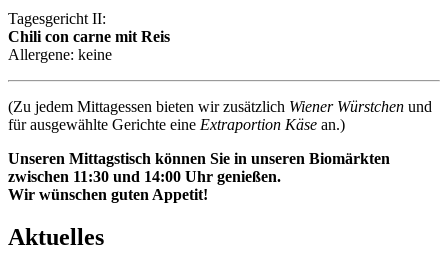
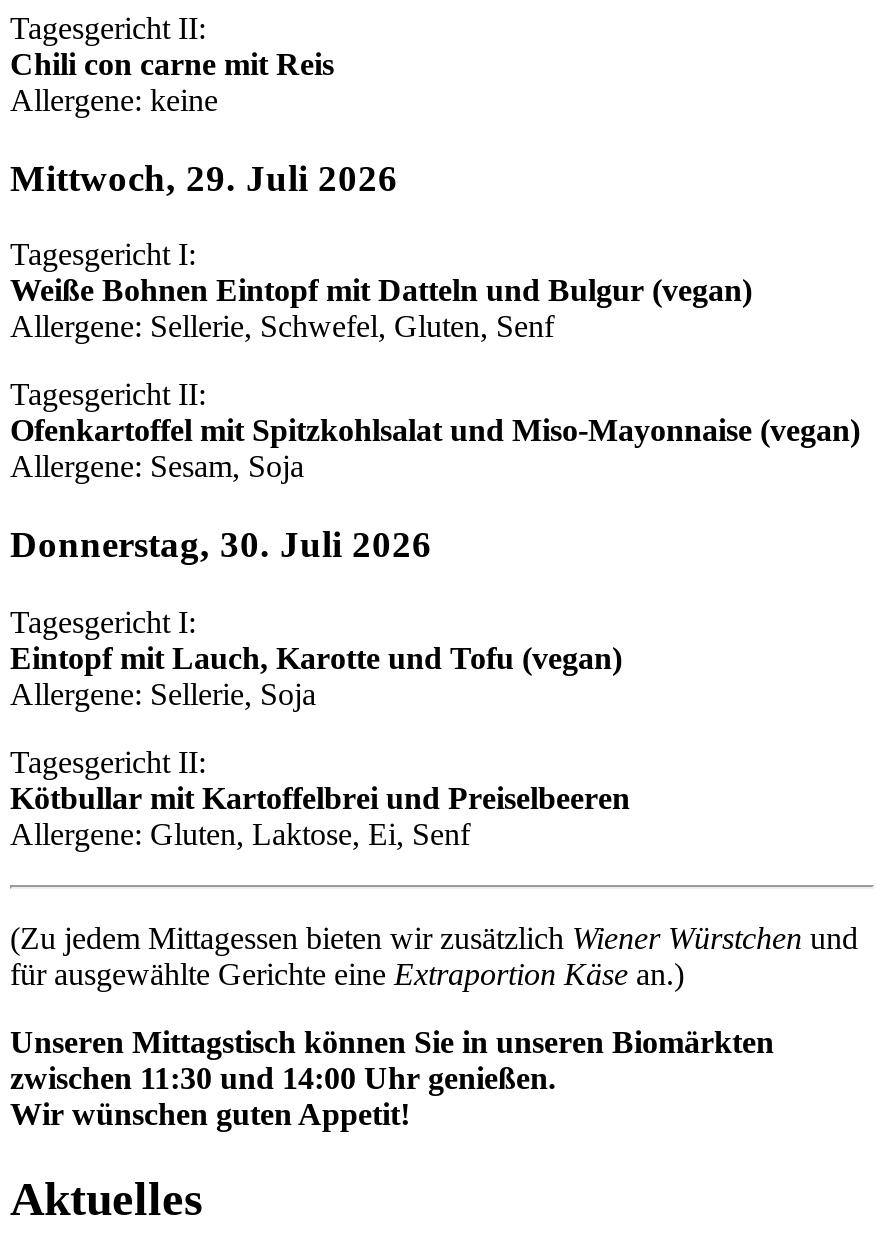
none -> [10,156,860,850] Mittwoch, 29. Juli 2026 | Tagesgericht I: | Weiße Bohnen Eintopf mit Datteln und Bulgur (vegan) | Allergene: Sellerie, Schwefel, Gluten, Senf | Tagesgericht II: | Ofenkartoffel mit Spitzkohlsalat und Miso-Mayonnaise (vegan) | Allergene: Sesam, Soja | Donnerstag, 30. Juli 2026 | Tagesgericht I: | Eintopf mit Lauch, Karotte und Tofu (vegan) | Allergene: Sellerie, Soja | Tagesgericht II: | Kötbullar mit Kartoffelbrei und Preiselbeeren | Allergene: Gluten, Laktose, Ei, Senf

